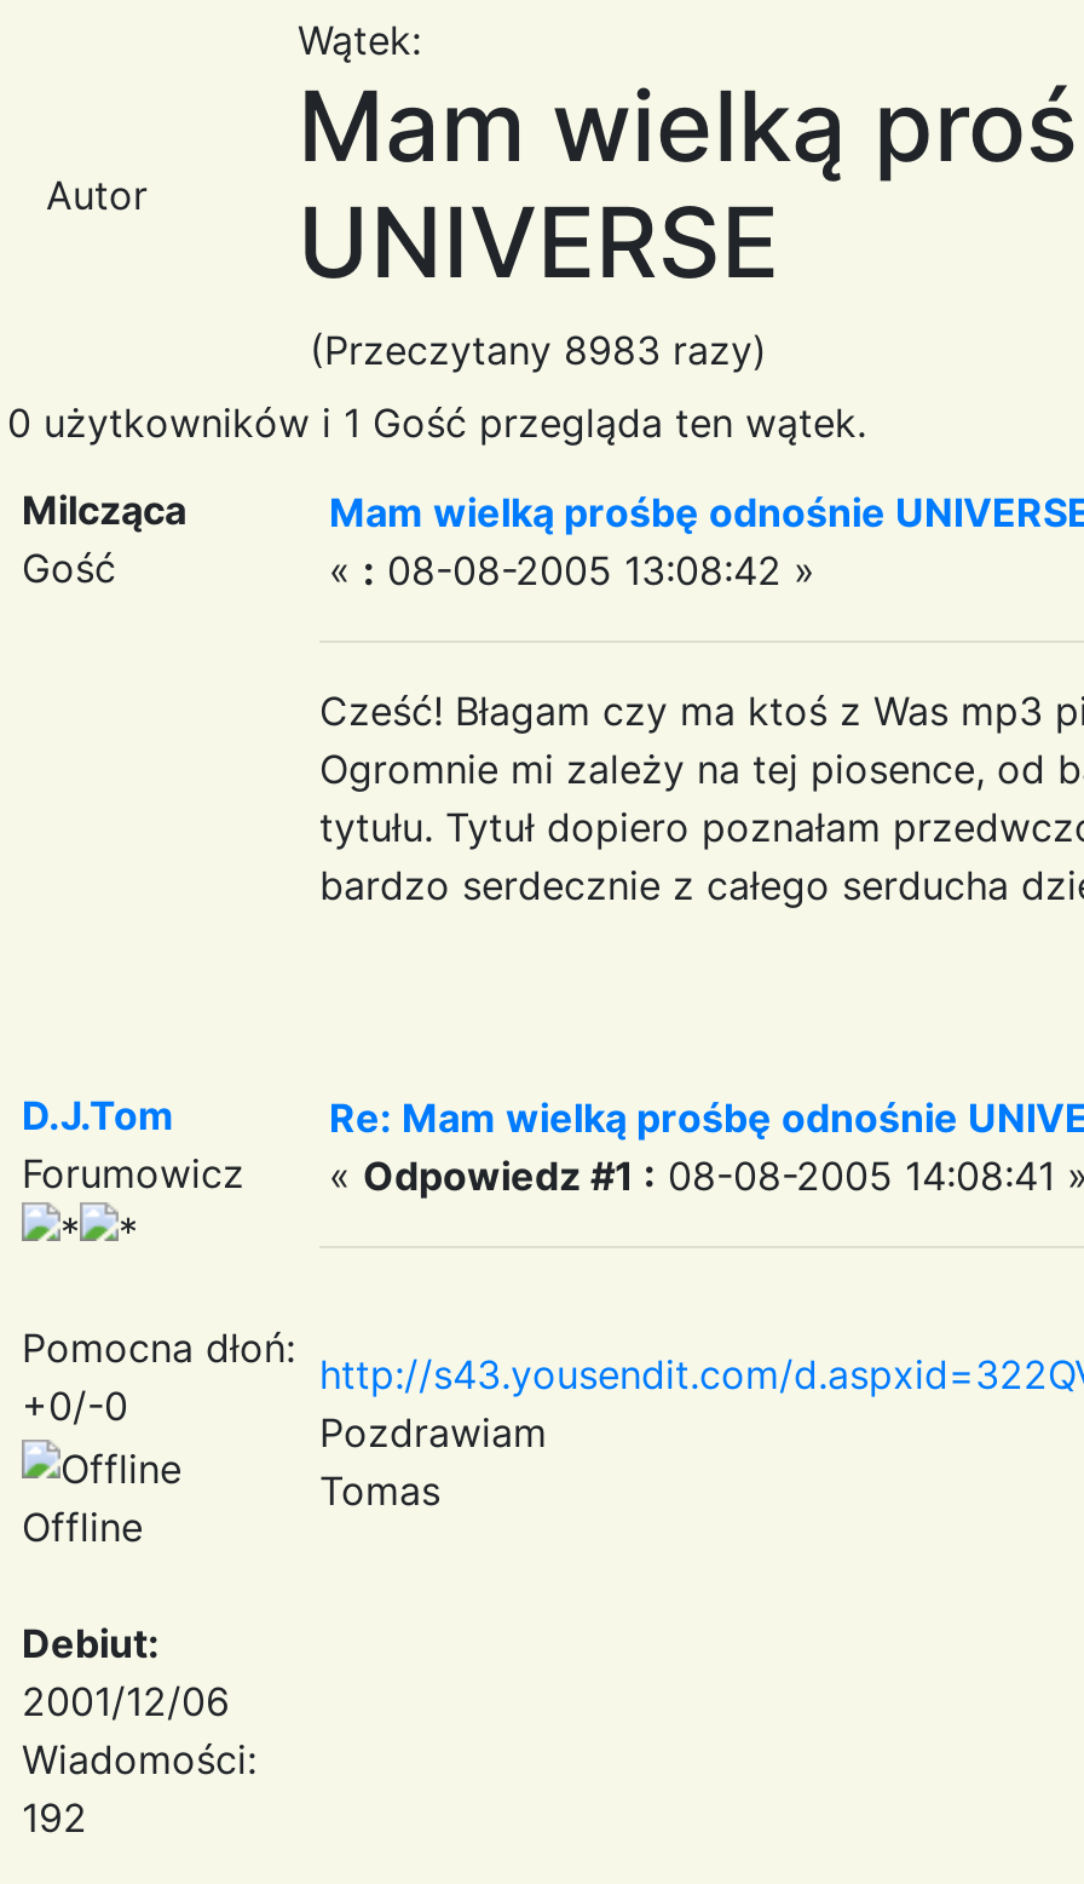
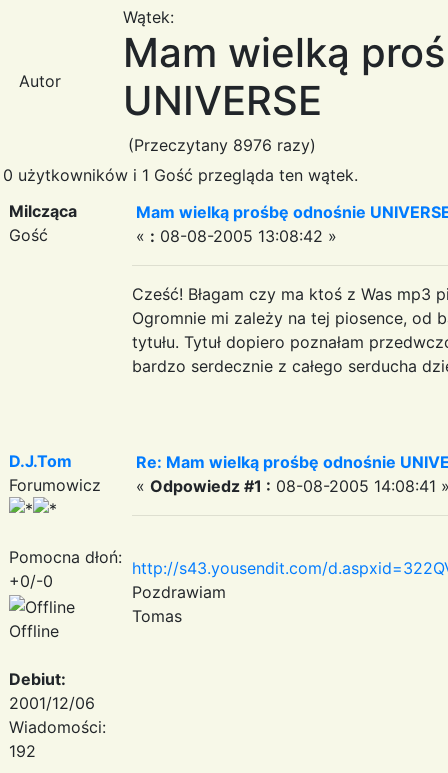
[298,325,767,373] (Przeczytany 8983 razy) -> [123,135,316,155] (Przeczytany 8976 razy)

